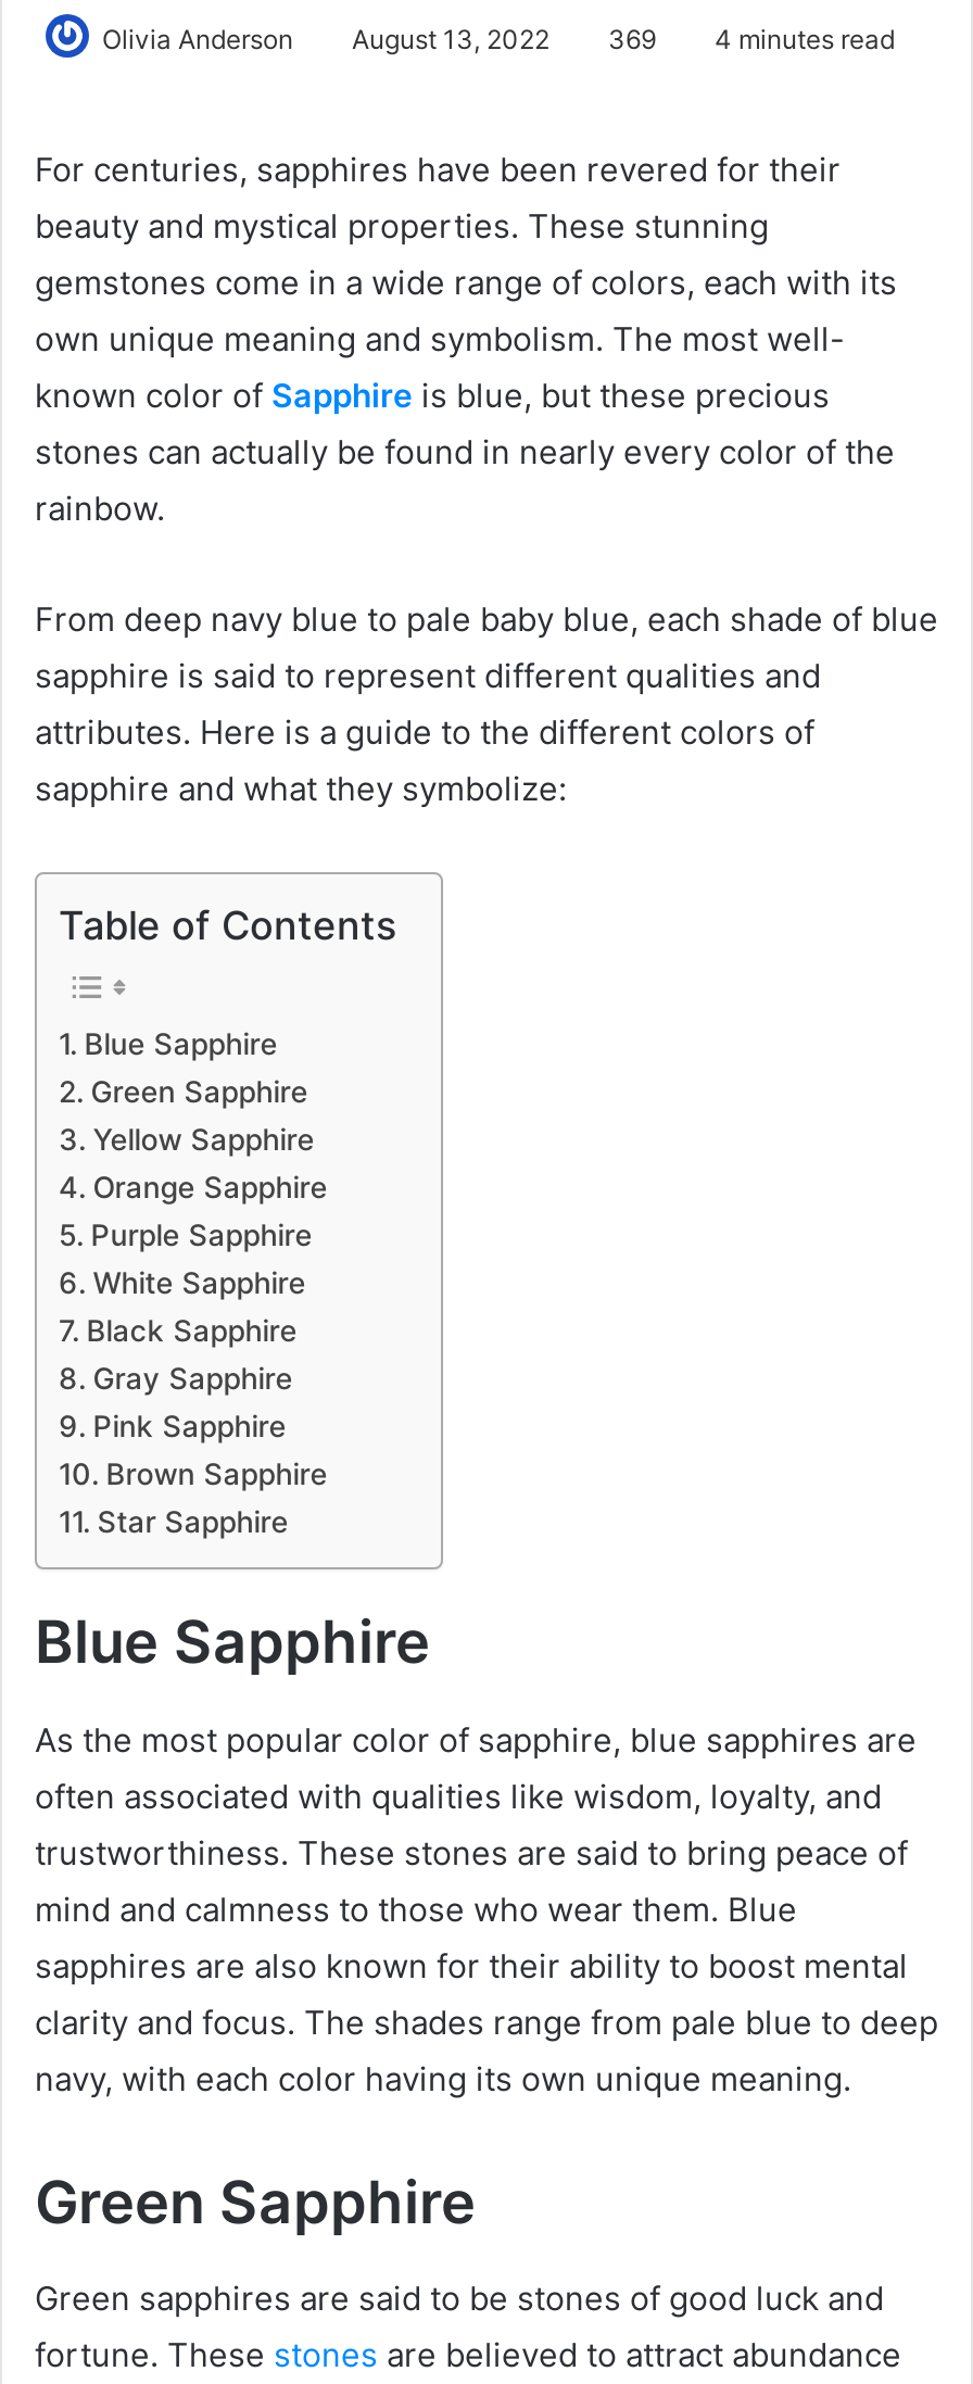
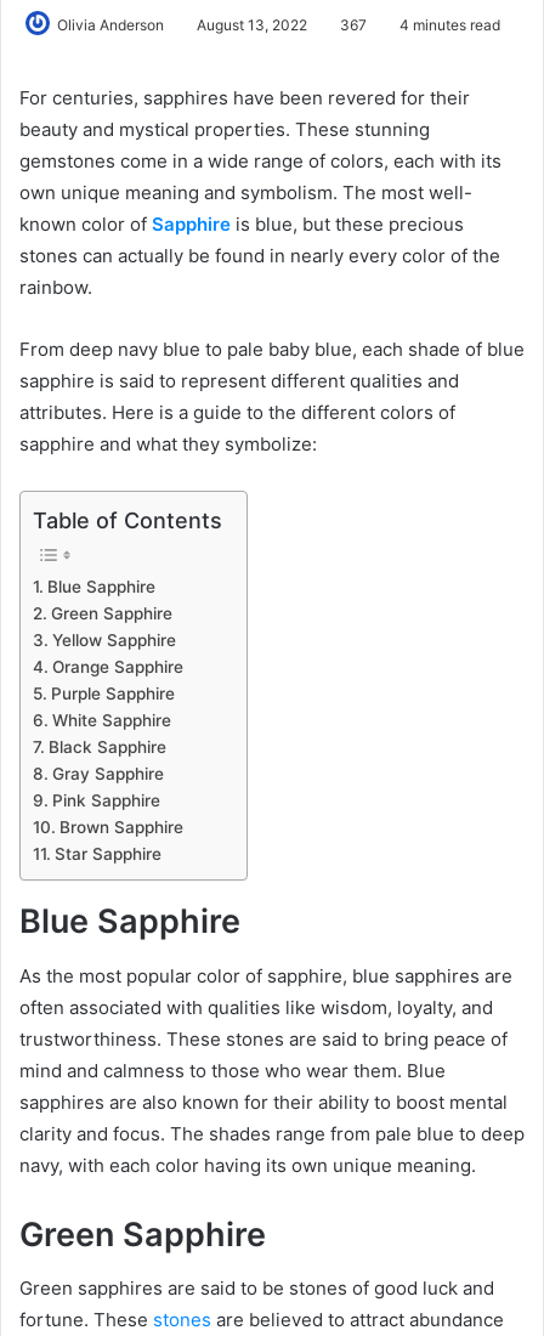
[102,23,895,56] Olivia Anderson August 13, 2022 369 4 minutes read -> [57,16,500,34] Olivia Anderson August 13, 2022 367 4 minutes read

